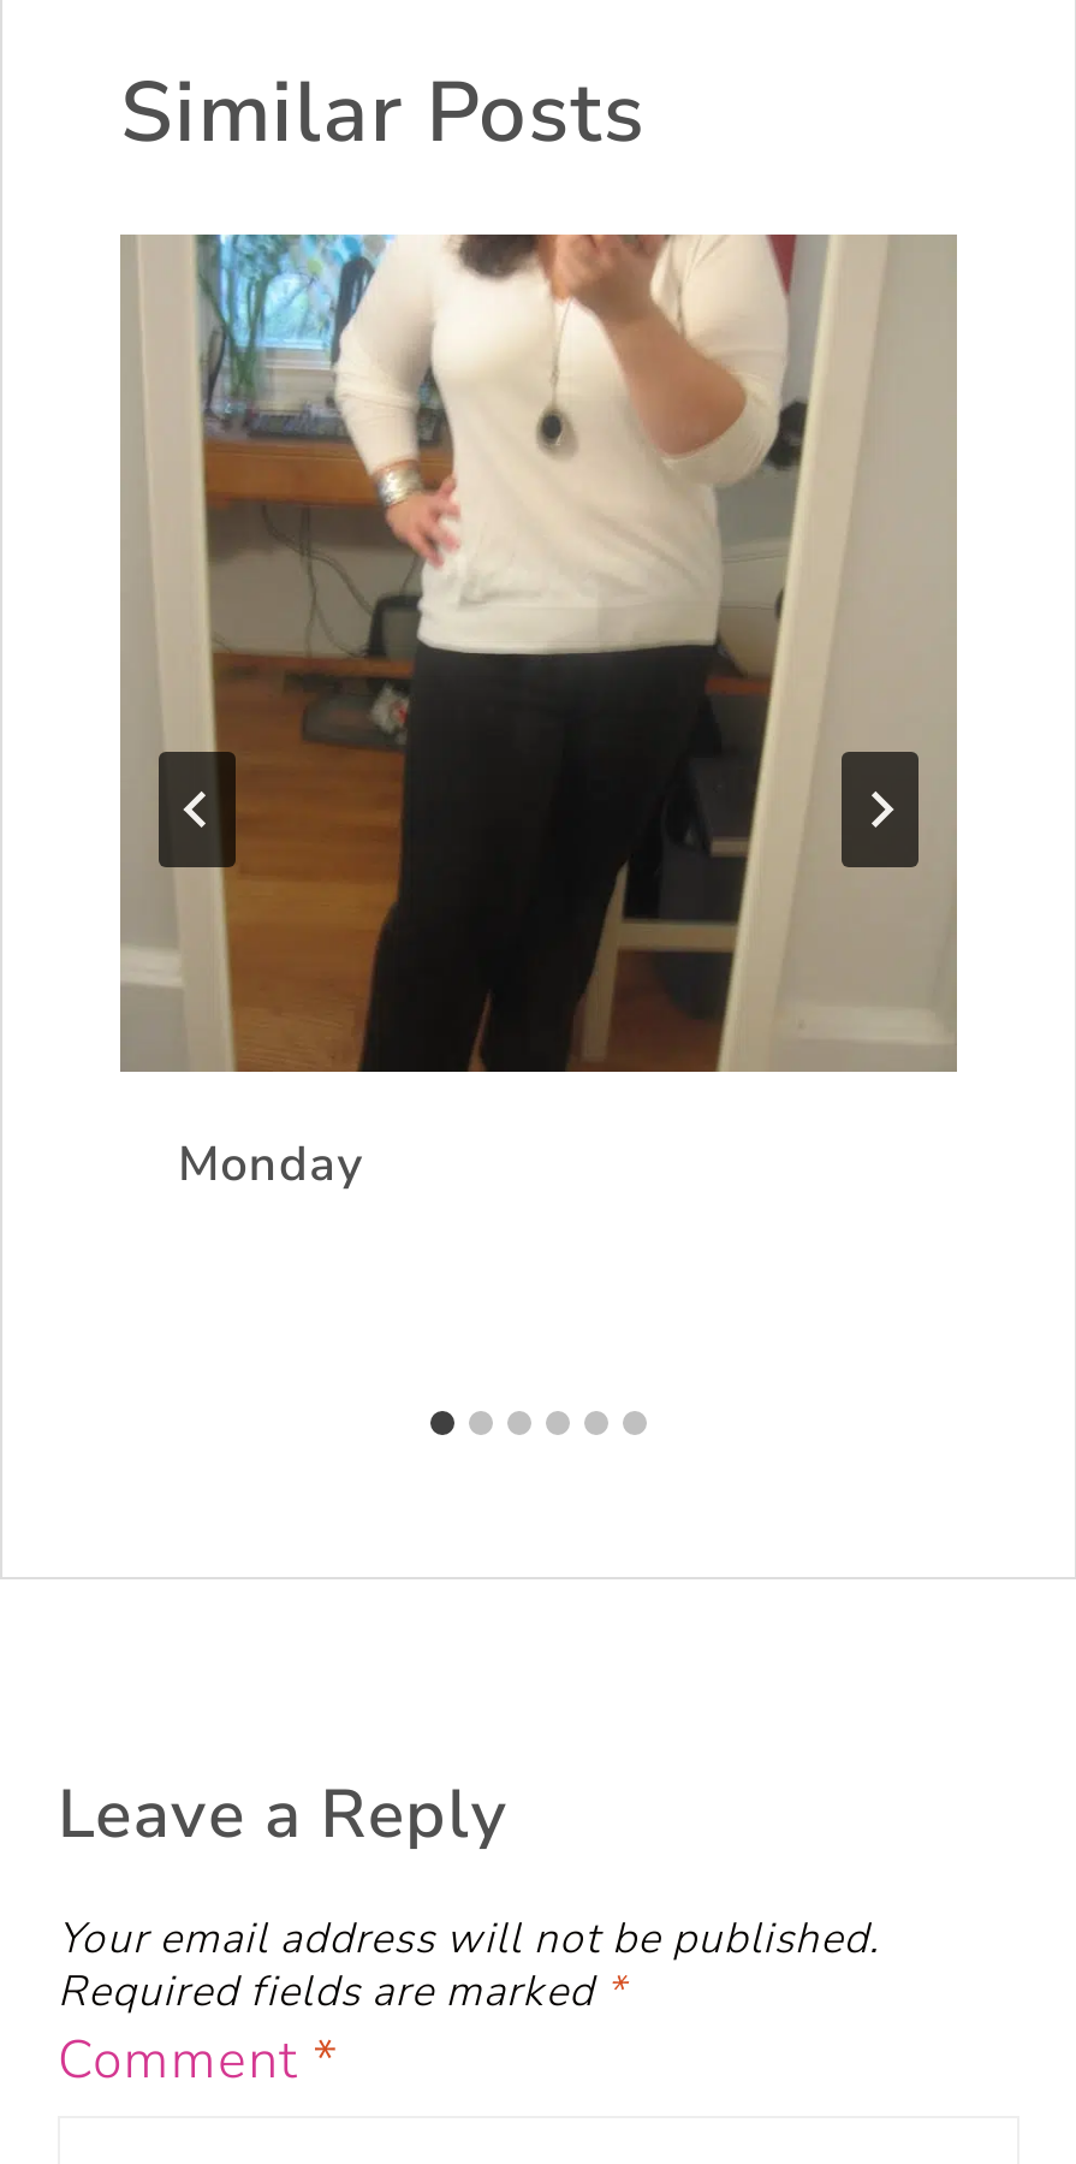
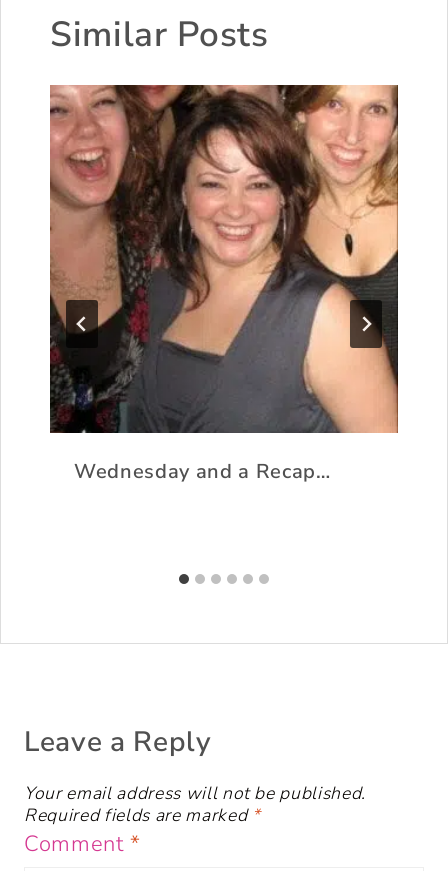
[120,232,957,1196] [image] | Monday -> [50,84,398,484] [image] | Wednesday and a Recap…

